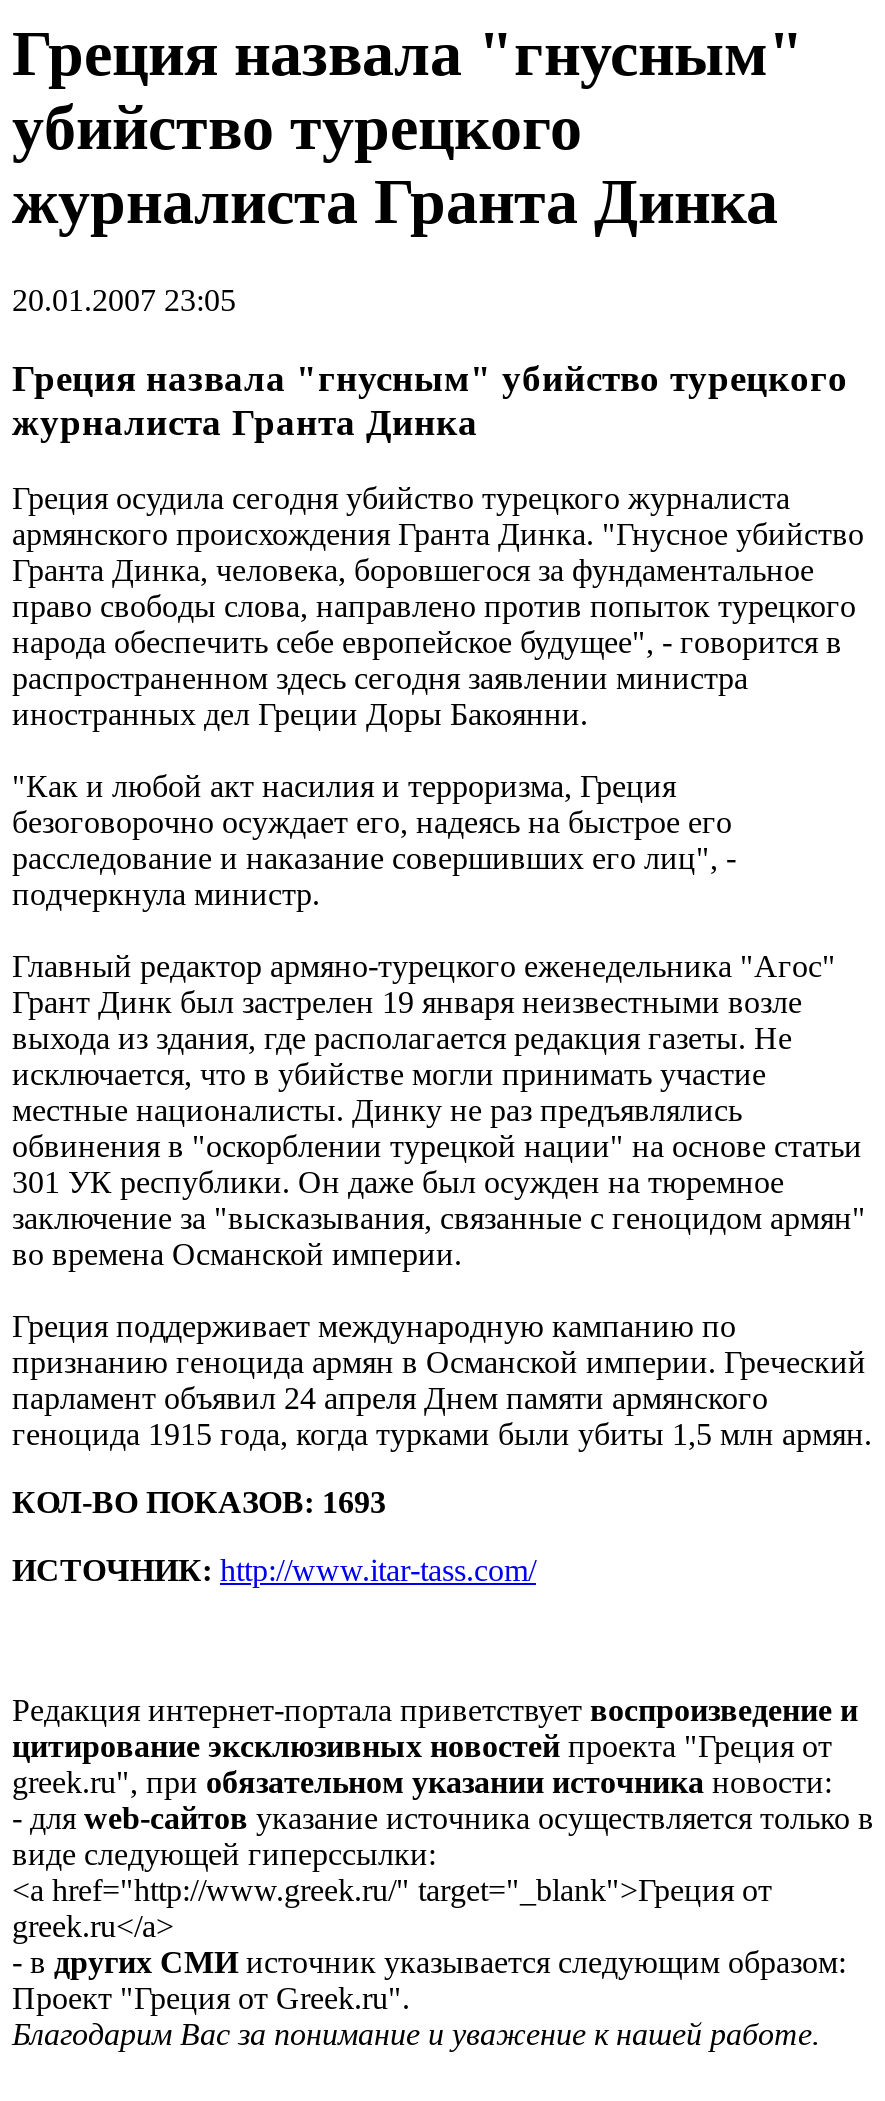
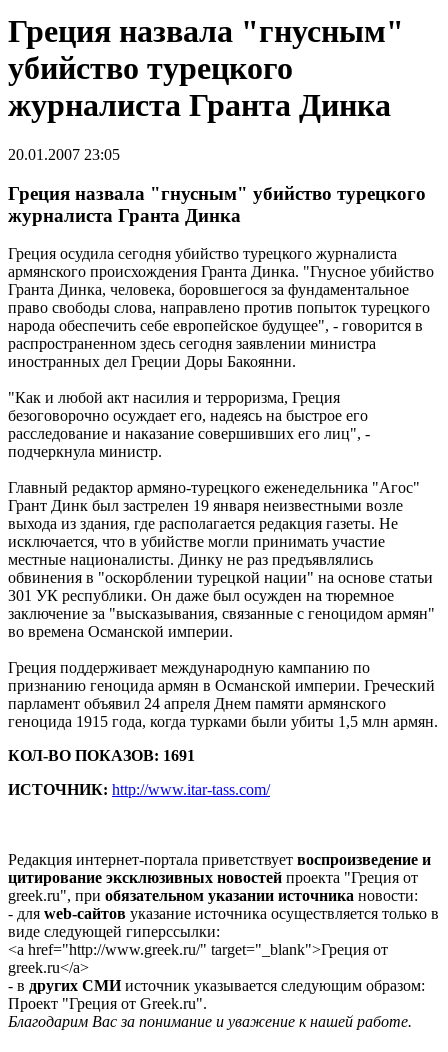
[12,1486,386,1520] КОЛ-ВО ПОКАЗОВ: 1693 -> [8,747,195,764] КОЛ-ВО ПОКАЗОВ: 1691

